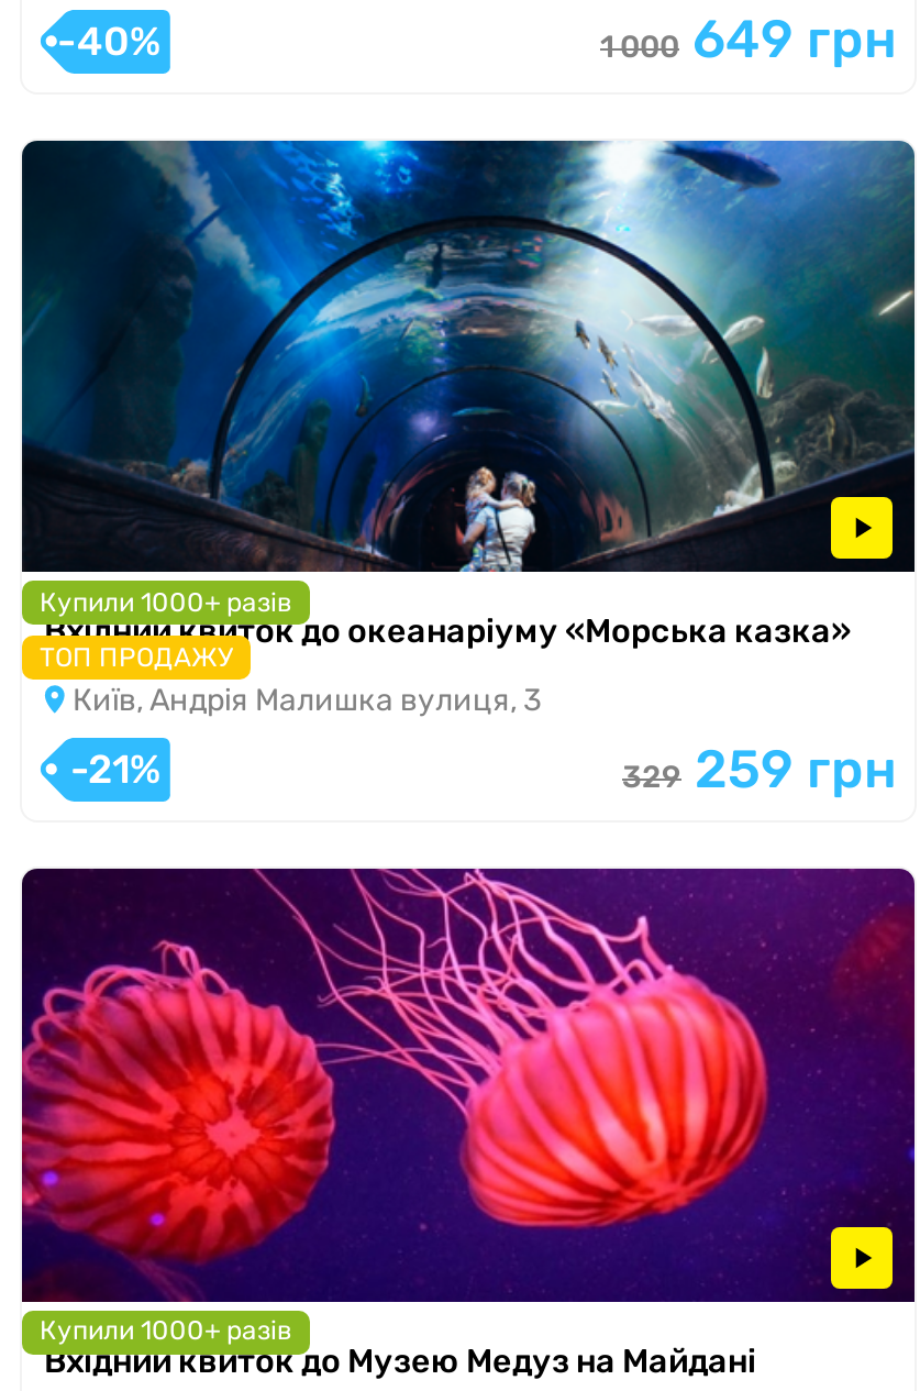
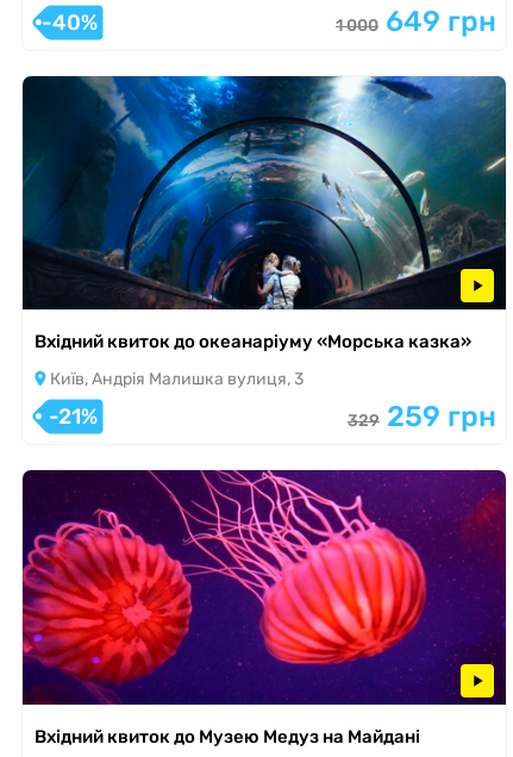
[40,587,292,672] Купили 1000+ разів | ТОП ПРОДАЖУ -> none
[40,1316,292,1346] Купили 1000+ разів -> none

